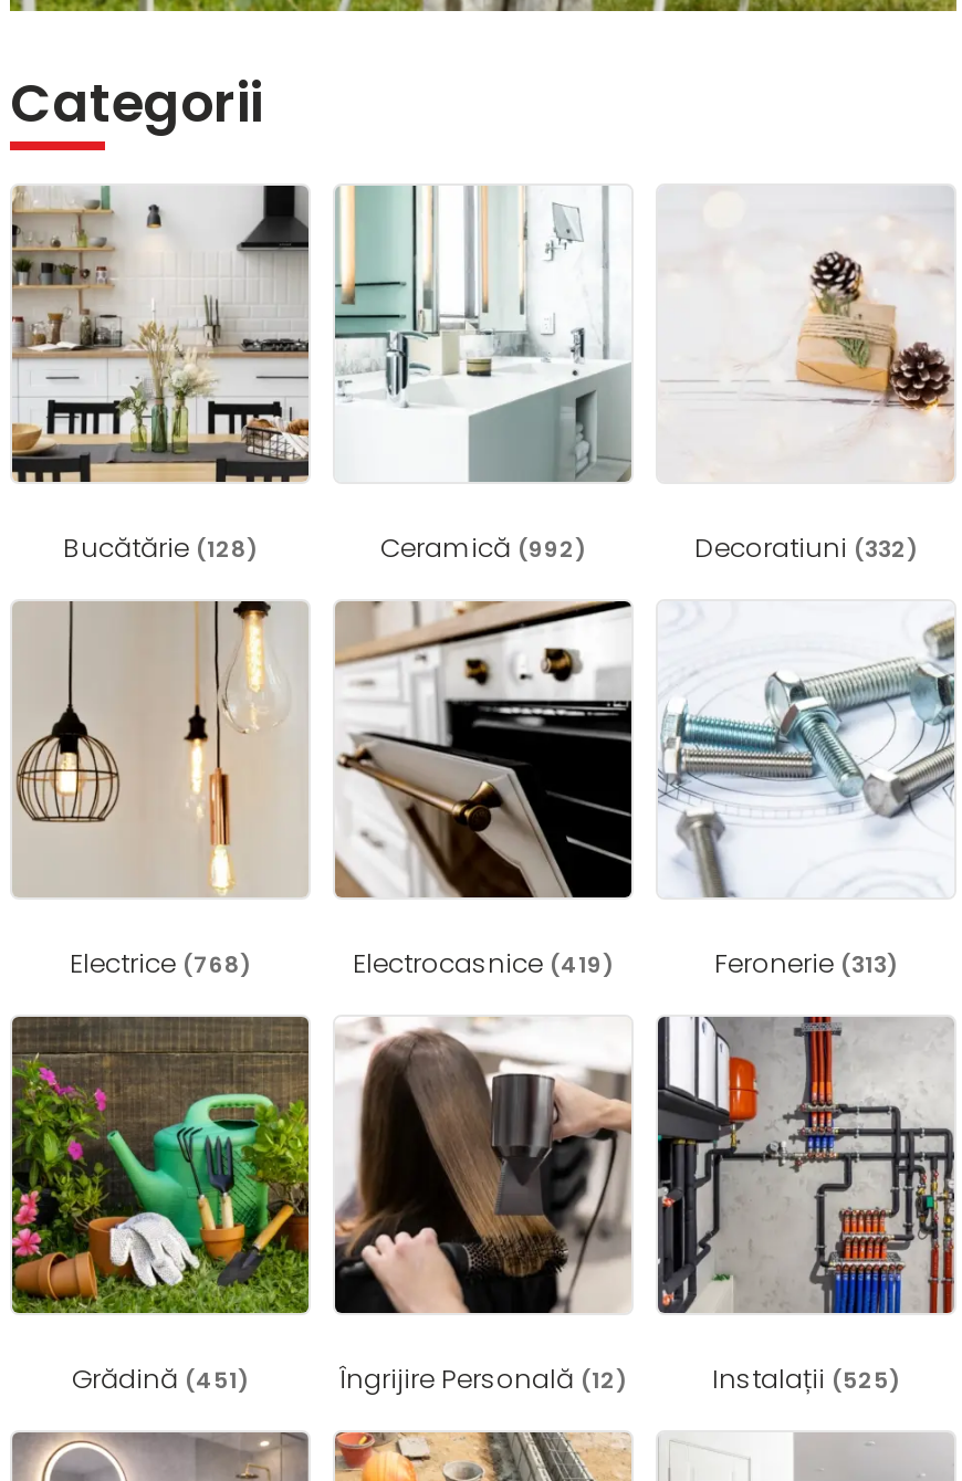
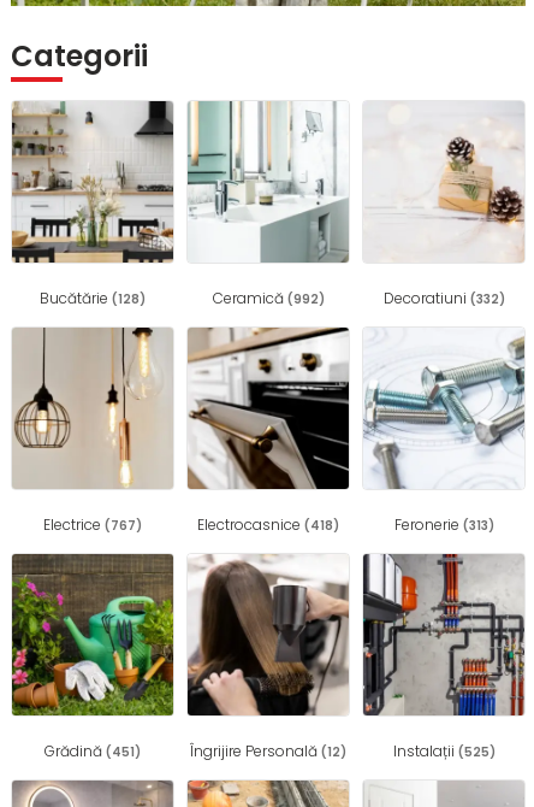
[70,944,251,981] Electrice (768) -> [43,514,142,535] Electrice (767)
[353,944,614,981] Electrocasnice (419) -> [197,514,339,535] Electrocasnice (418)

